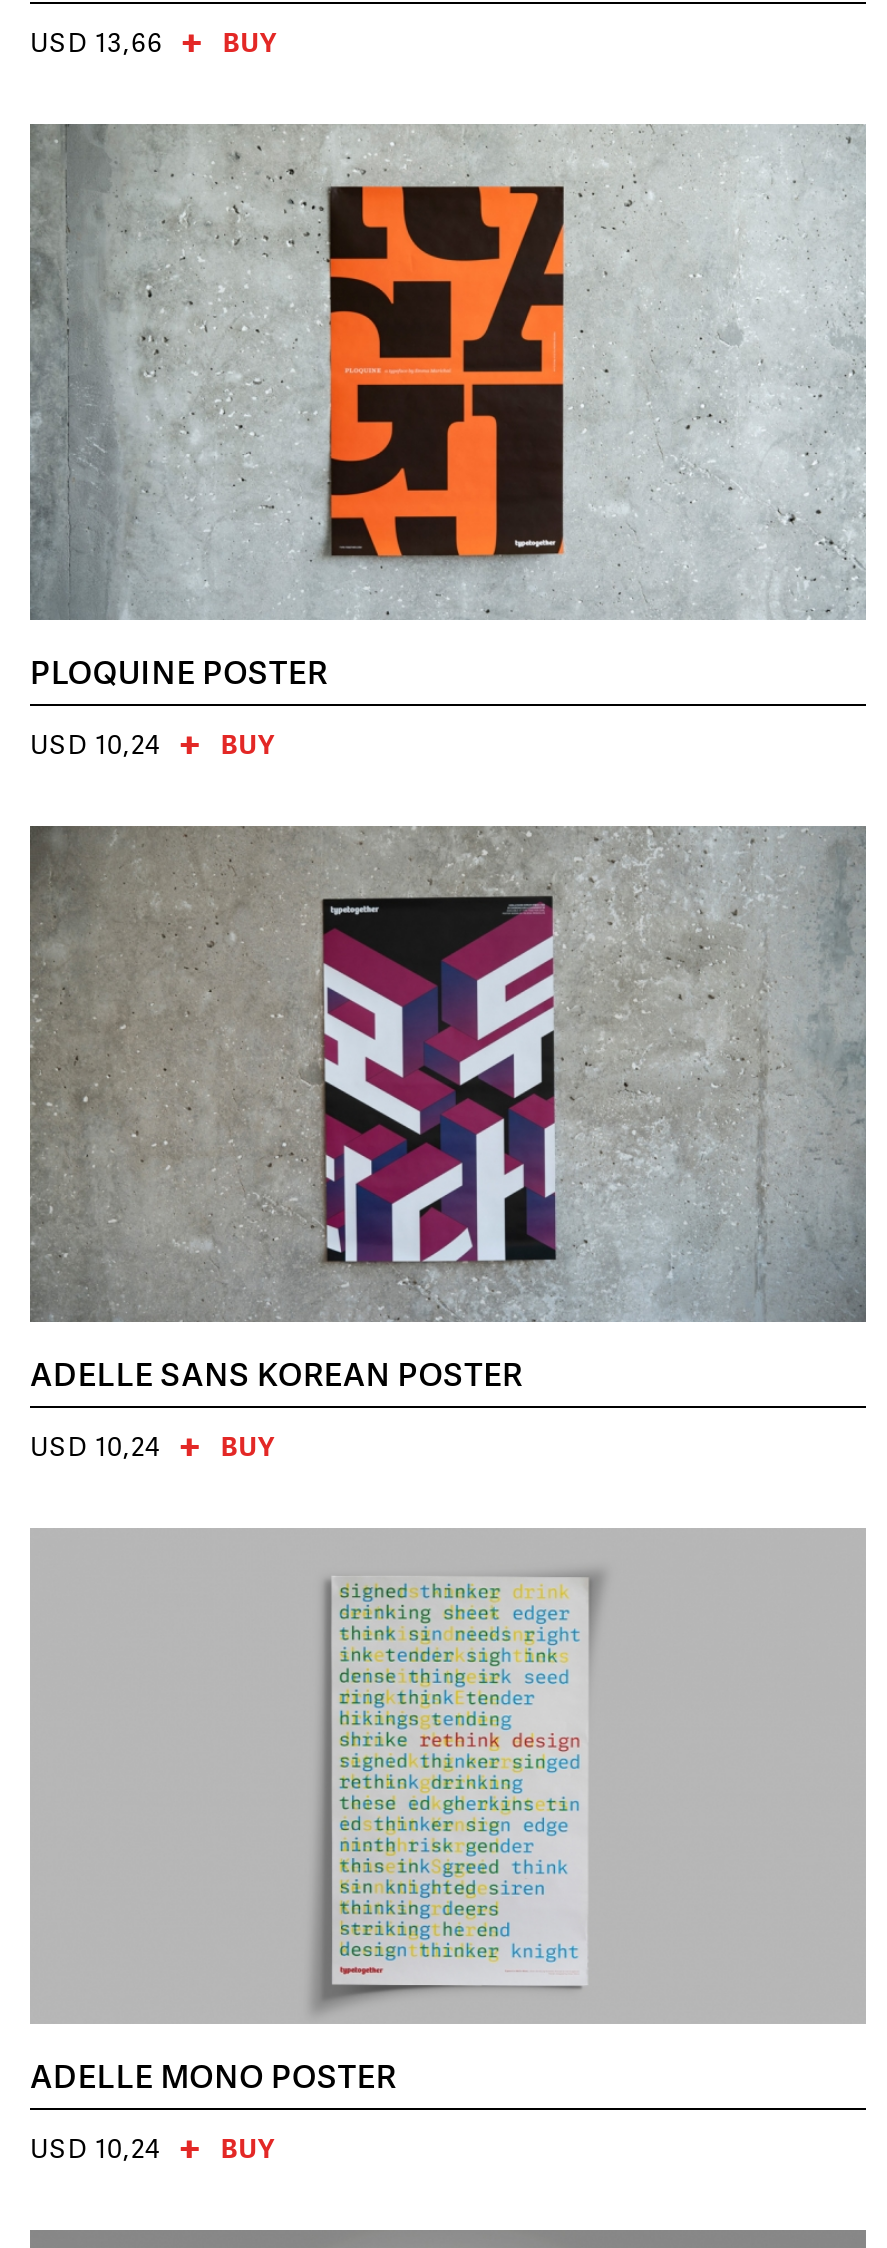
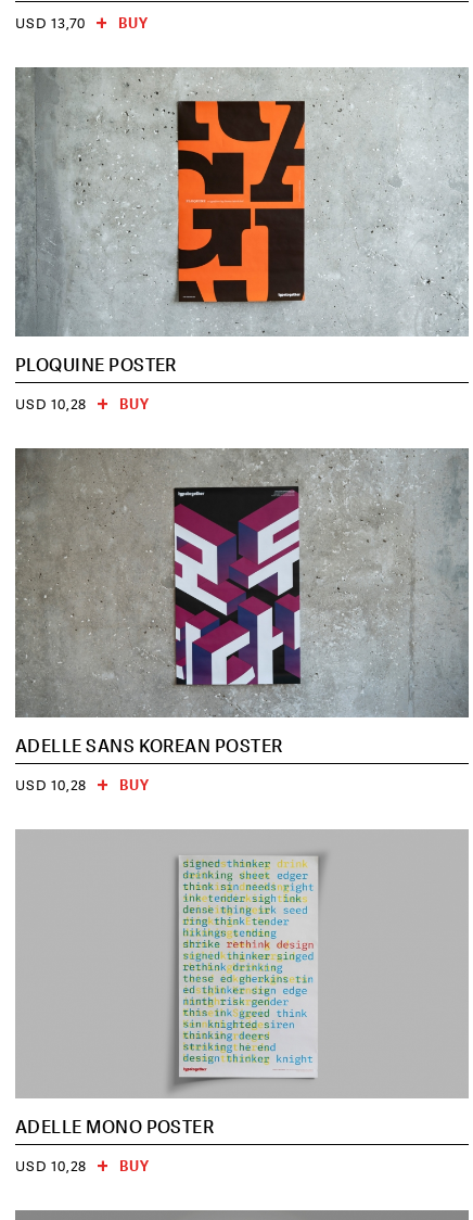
[30,18,278,68] USD 13,66 BUY -> [15,10,149,37] USD 13,70 BUY
[30,720,276,770] USD 10,24 BUY -> [15,391,150,418] USD 10,28 BUY
[30,1422,276,1472] USD 10,24 BUY -> [15,772,150,799] USD 10,28 BUY
[30,2124,276,2174] USD 10,24 BUY -> [15,1153,150,1180] USD 10,28 BUY

